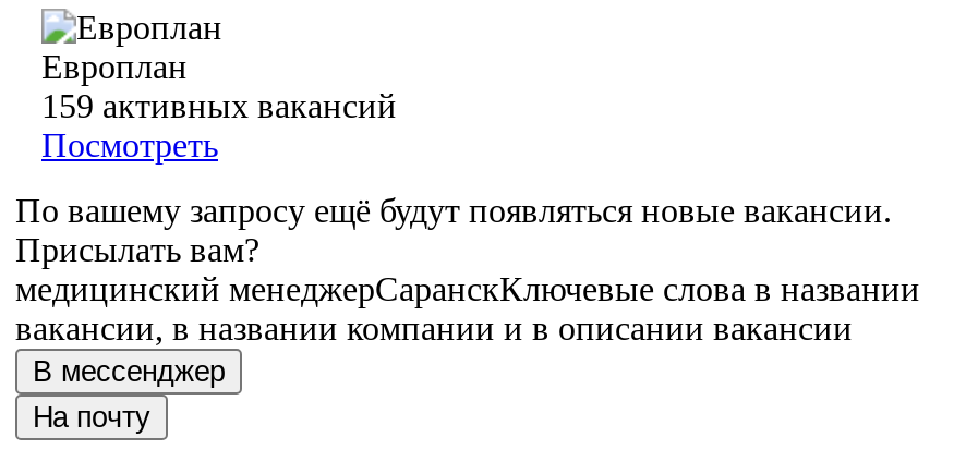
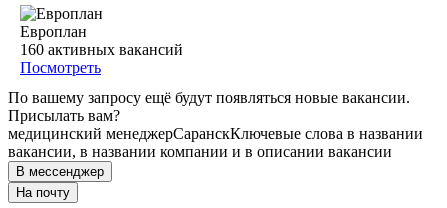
[41,88,397,125] 159 активных вакансий -> [20,41,183,58] 160 активных вакансий

